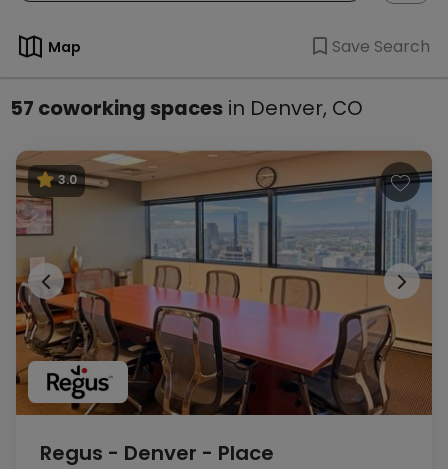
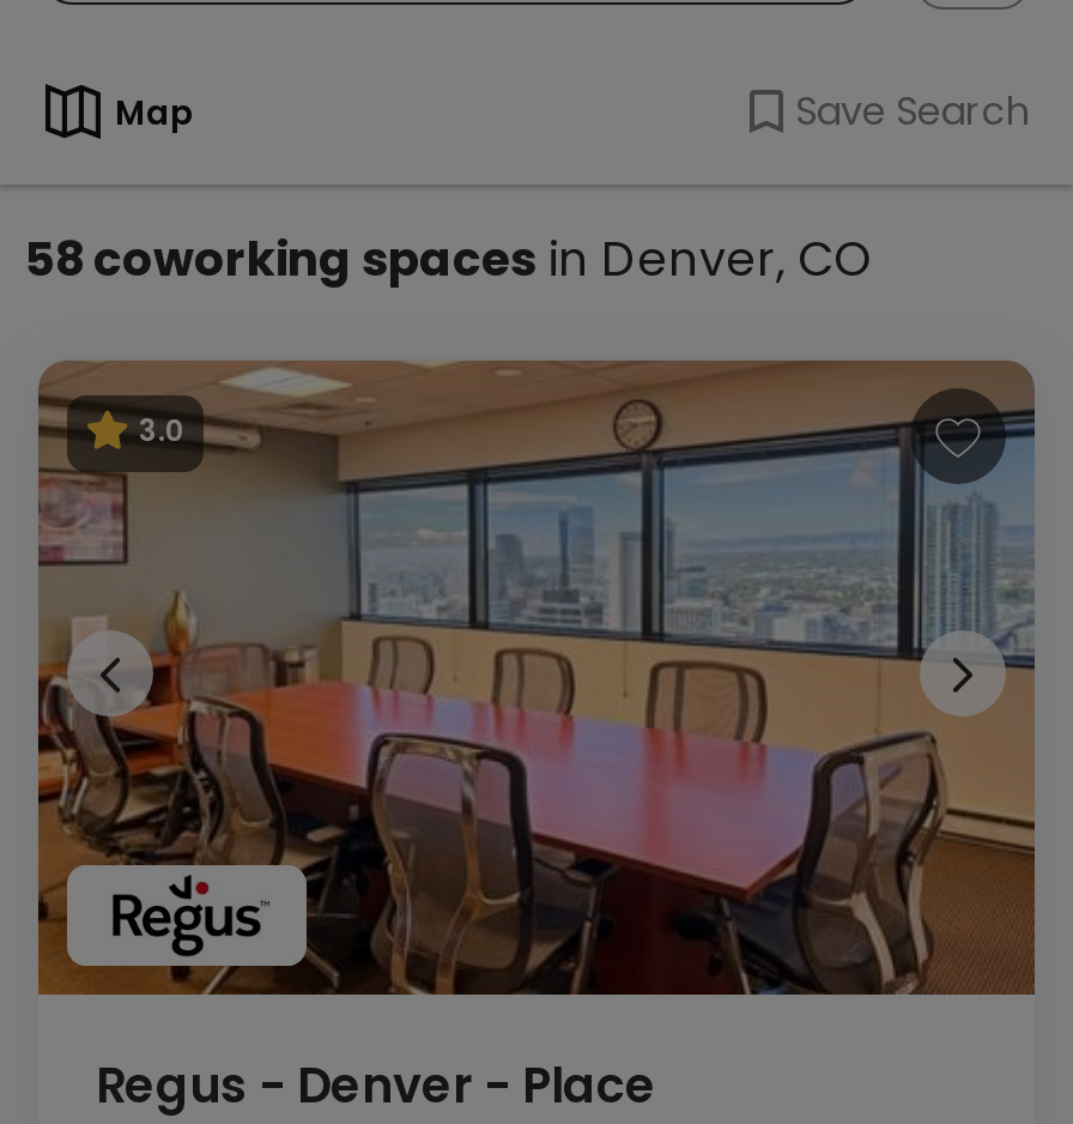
[10,94,363,122] 57 coworking spaces in Denver, CO -> [24,225,872,292] 58 coworking spaces in Denver, CO

